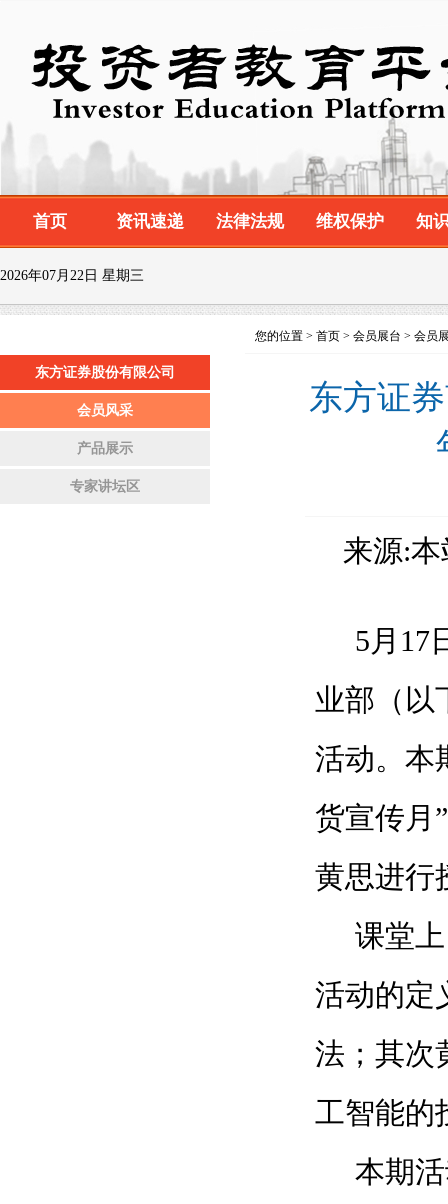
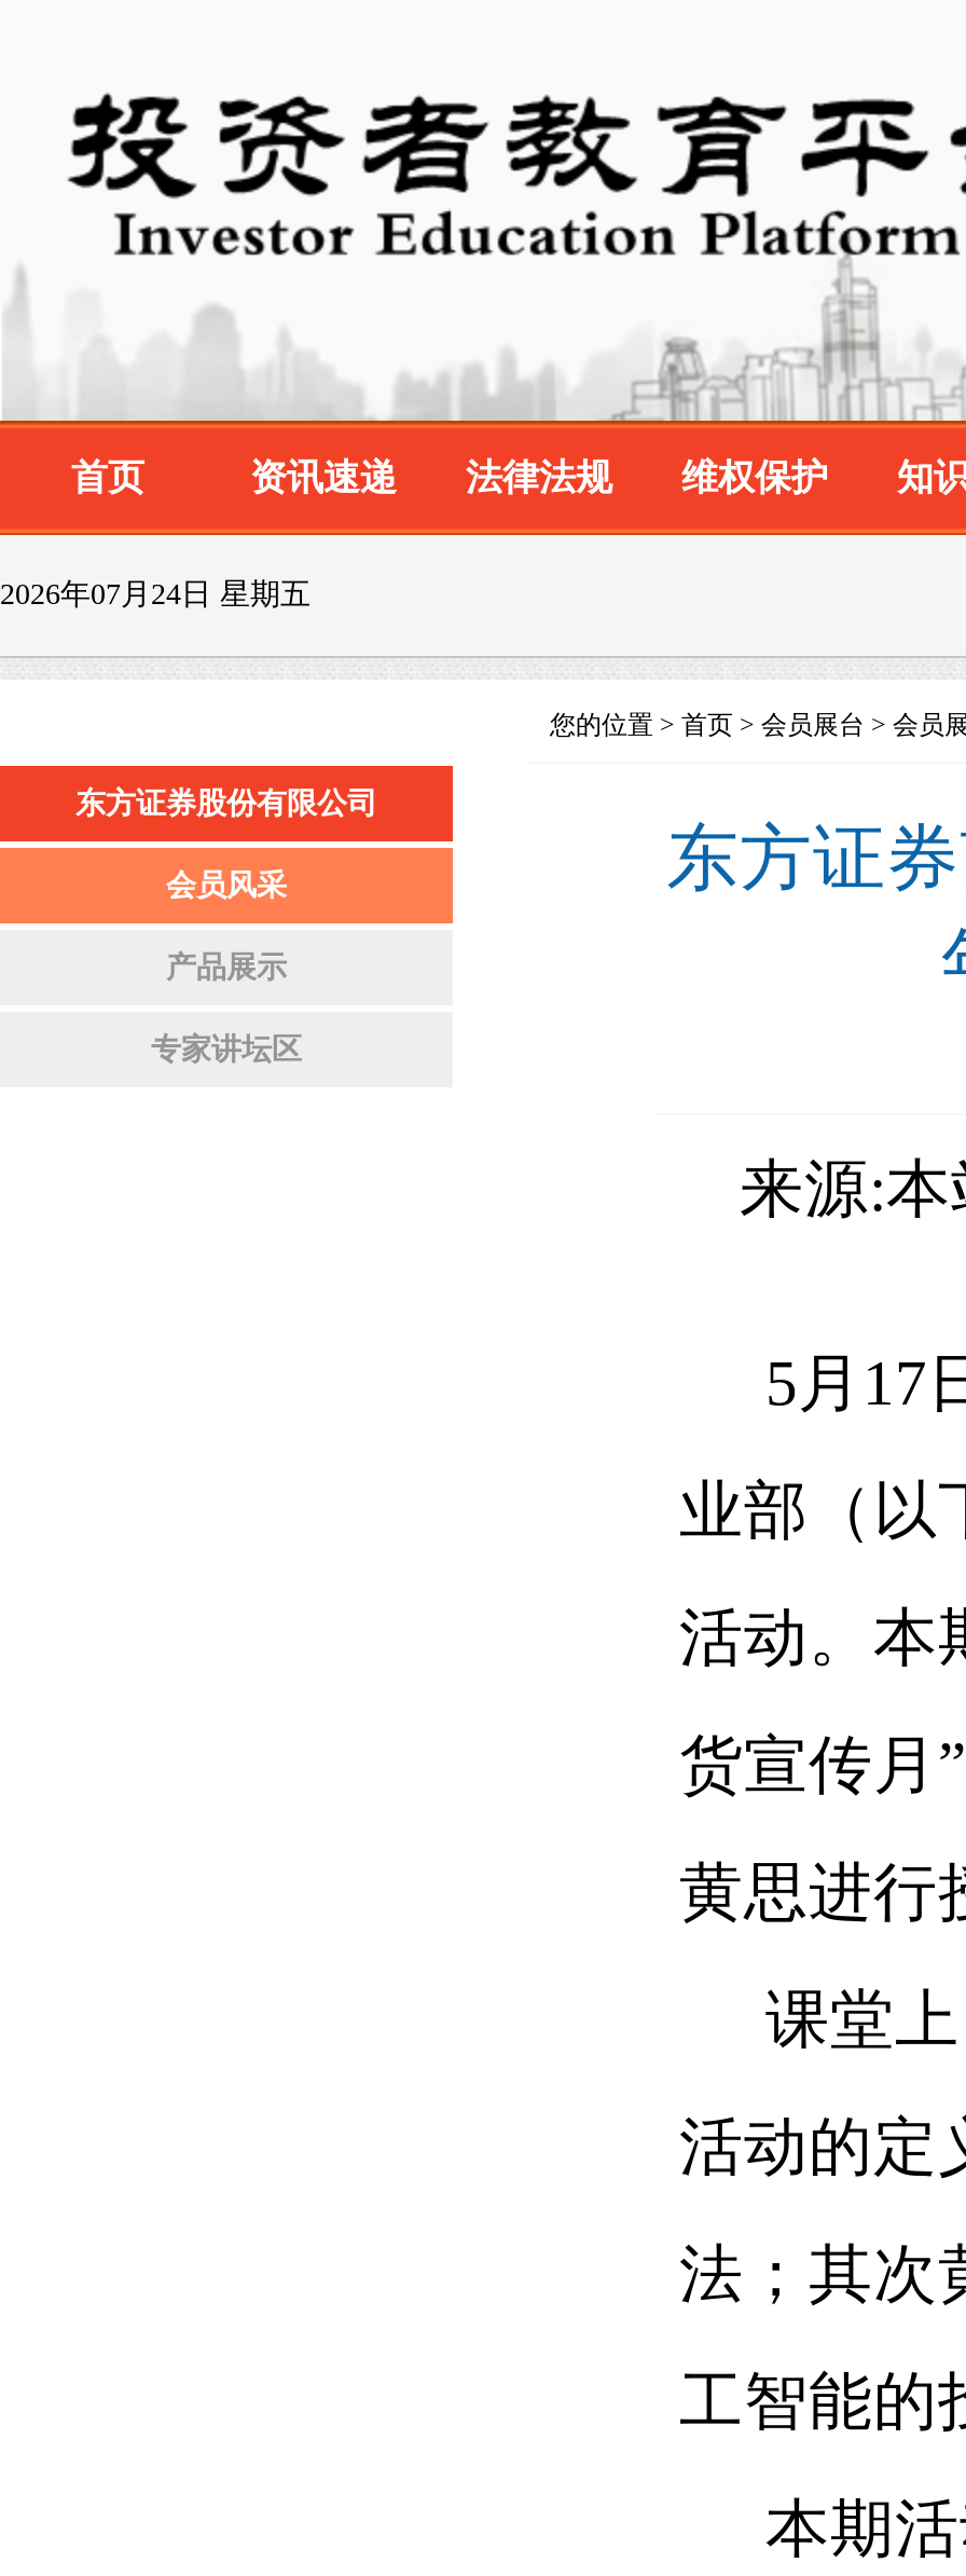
[0,268,144,283] 2026年07月22日 星期三 -> [0,578,310,611] 2026年07月24日 星期五

